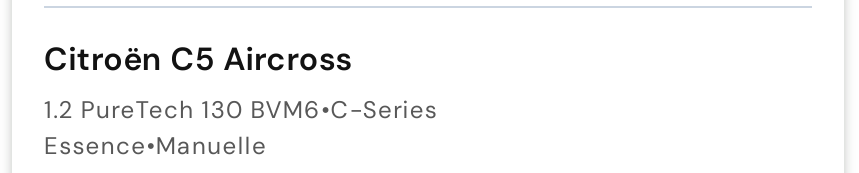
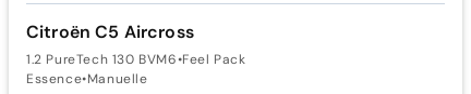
[44,94,438,126] 1.2 PureTech 130 BVM6•C-Series -> [26,51,246,68] 1.2 PureTech 130 BVM6•Feel Pack

